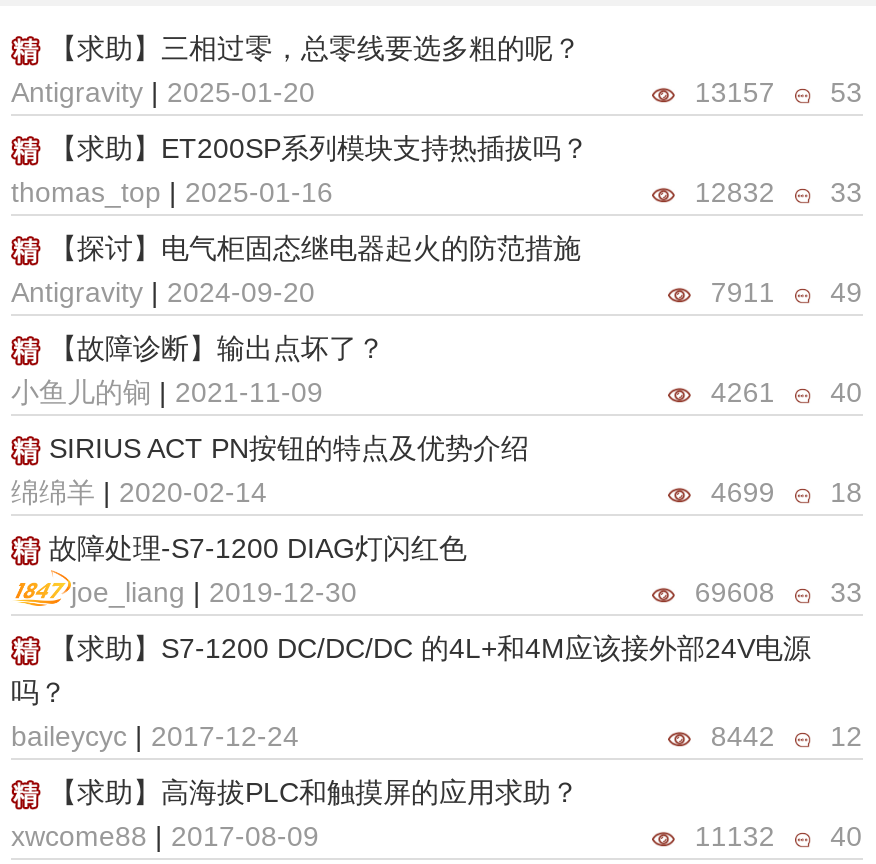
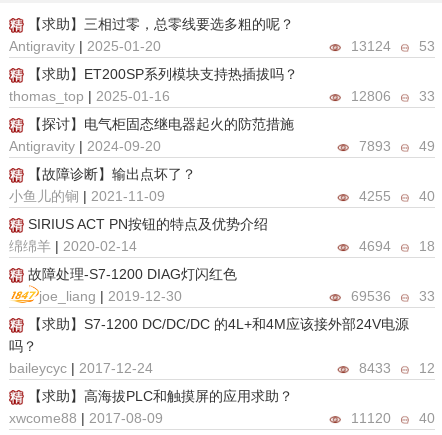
[695,76,862,108] 13157 53 -> [351,38,435,54] 13124 53
[695,176,862,208] 12832 33 -> [351,88,435,104] 12806 33
[711,276,862,308] 7911 49 -> [359,138,435,154] 7893 49
[711,376,862,408] 4261 40 -> [359,188,435,204] 4255 40
[711,476,862,508] 4699 18 -> [359,238,435,254] 4694 18
[695,576,862,608] 69608 33 -> [351,288,435,304] 69536 33
[711,720,862,752] 8442 12 -> [359,360,435,376] 8433 12
[695,820,862,852] 11132 40 -> [351,410,435,426] 11120 40

